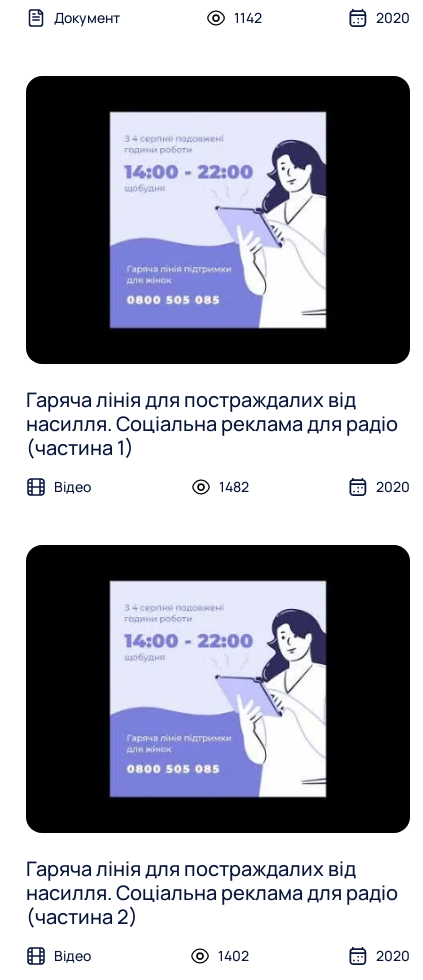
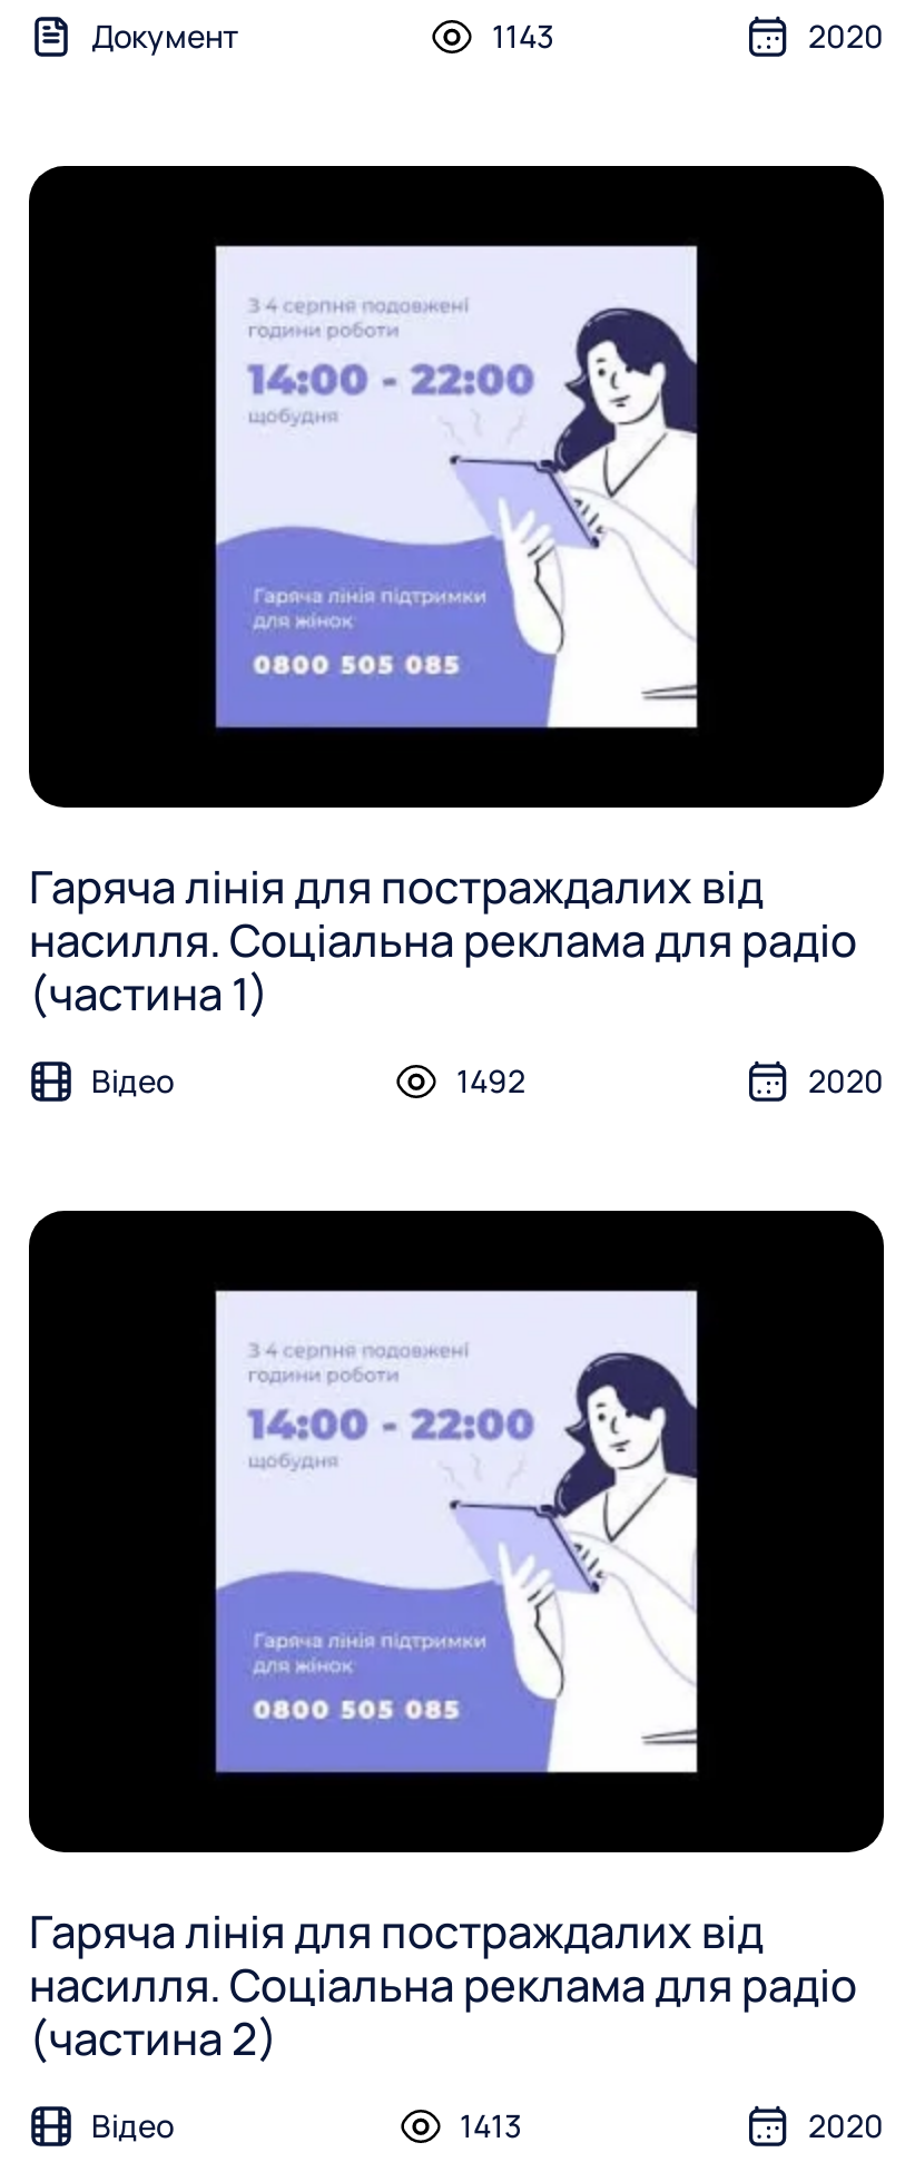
[234,8,262,27] 1142 -> [492,14,554,57] 1143
[218,477,248,496] 1482 -> [456,1059,525,1102] 1492
[218,946,249,965] 1402 -> [460,2104,522,2146] 1413

